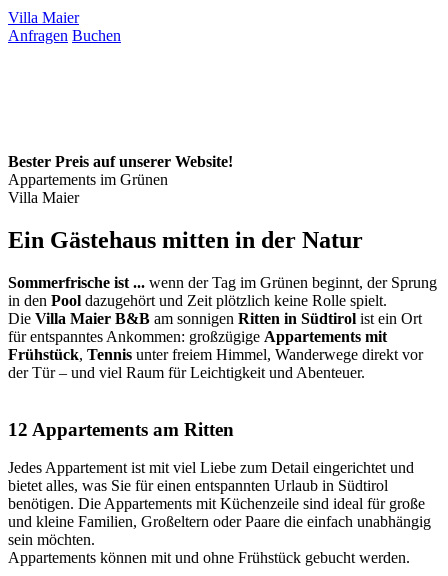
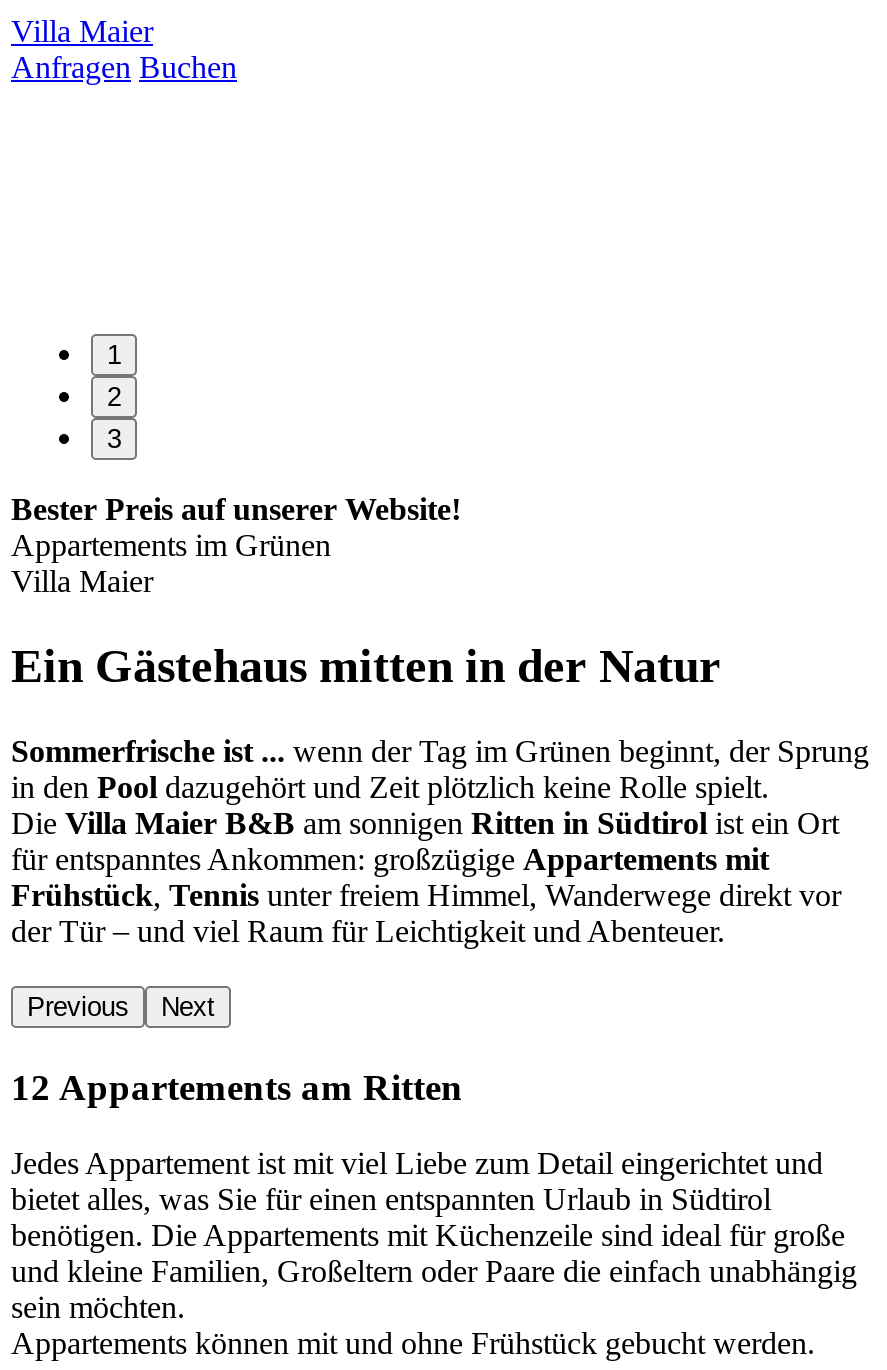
none -> [107,340,121,454] 1 | 2 | 3
none -> [27,992,215,1022] Previous | Next

